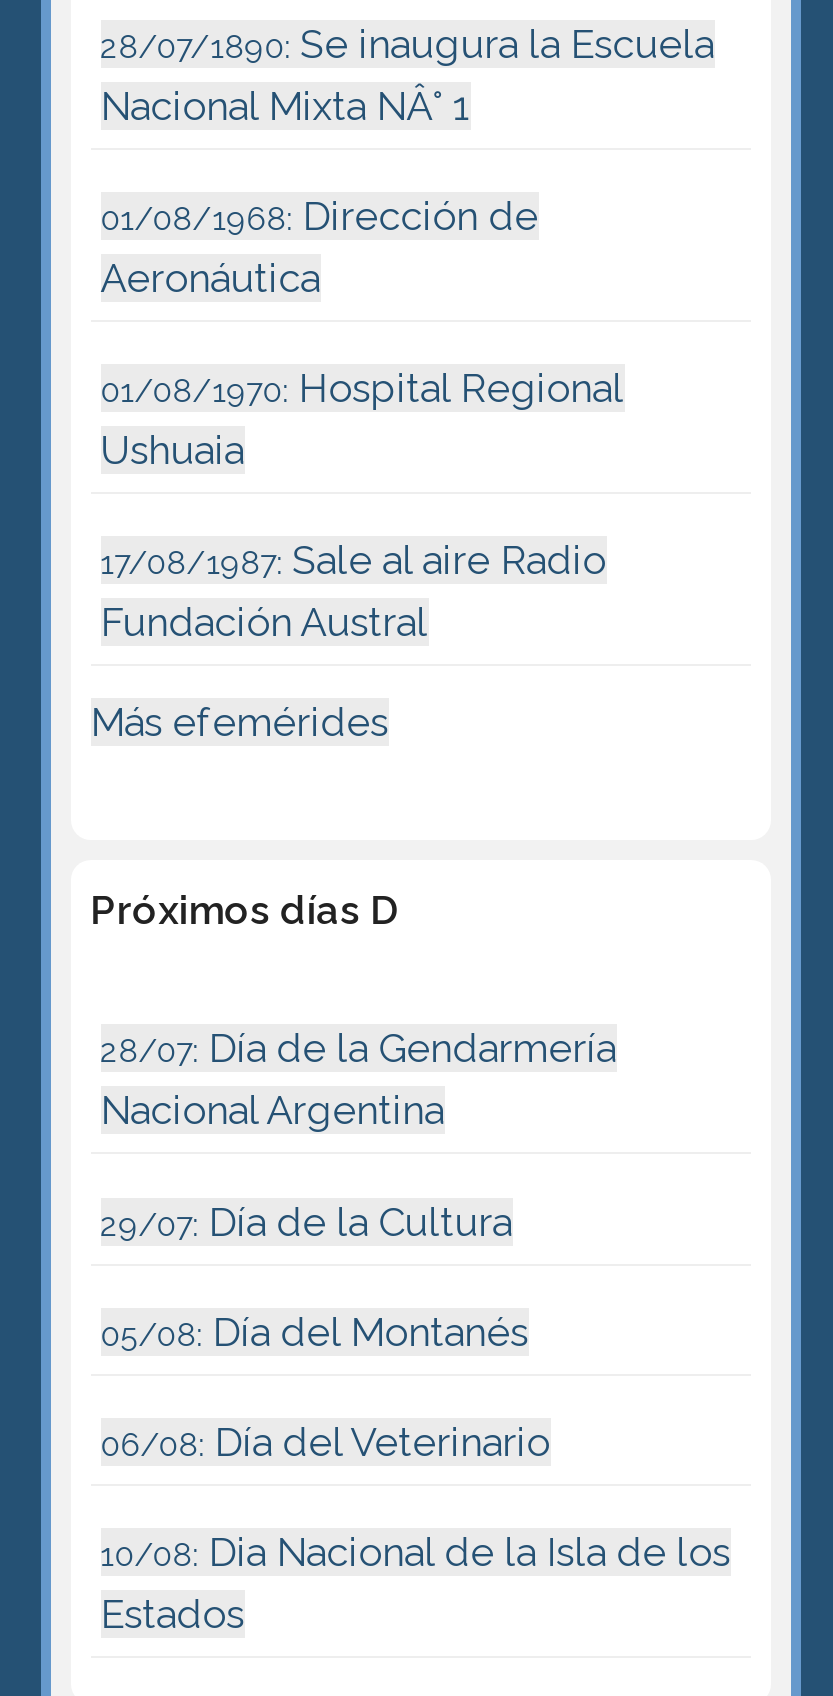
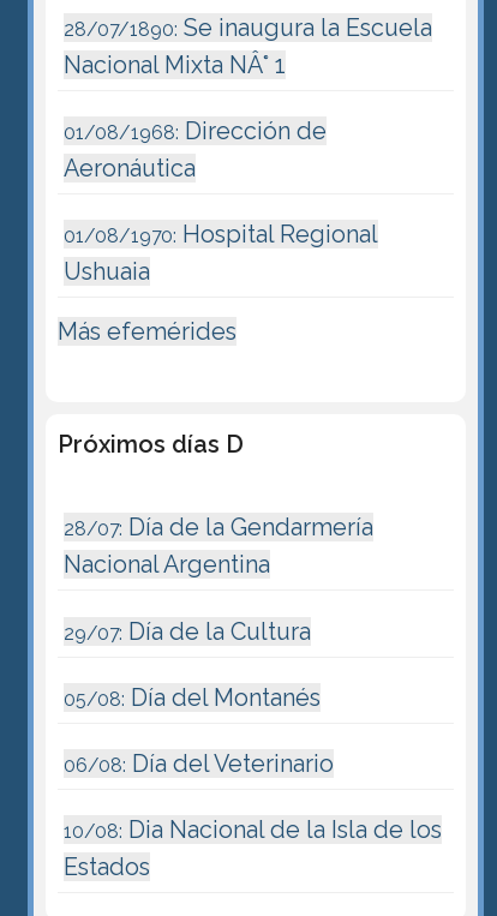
[100,537,606,647] 17/08/1987: Sale al aire Radio | Fundación Austral -> none

